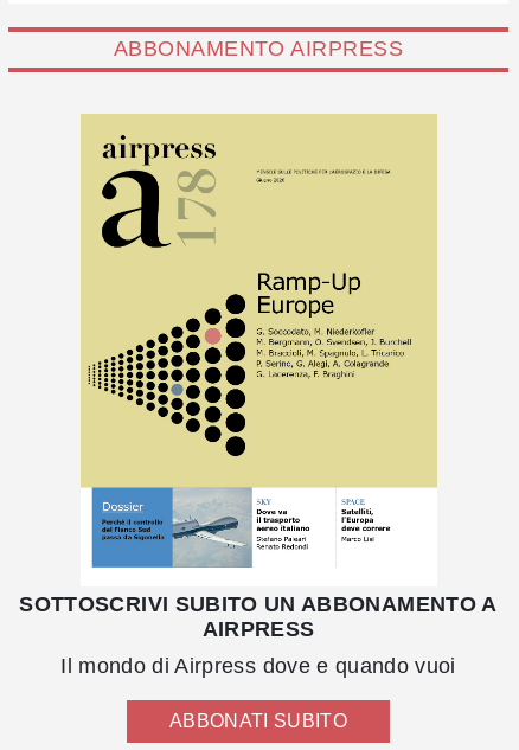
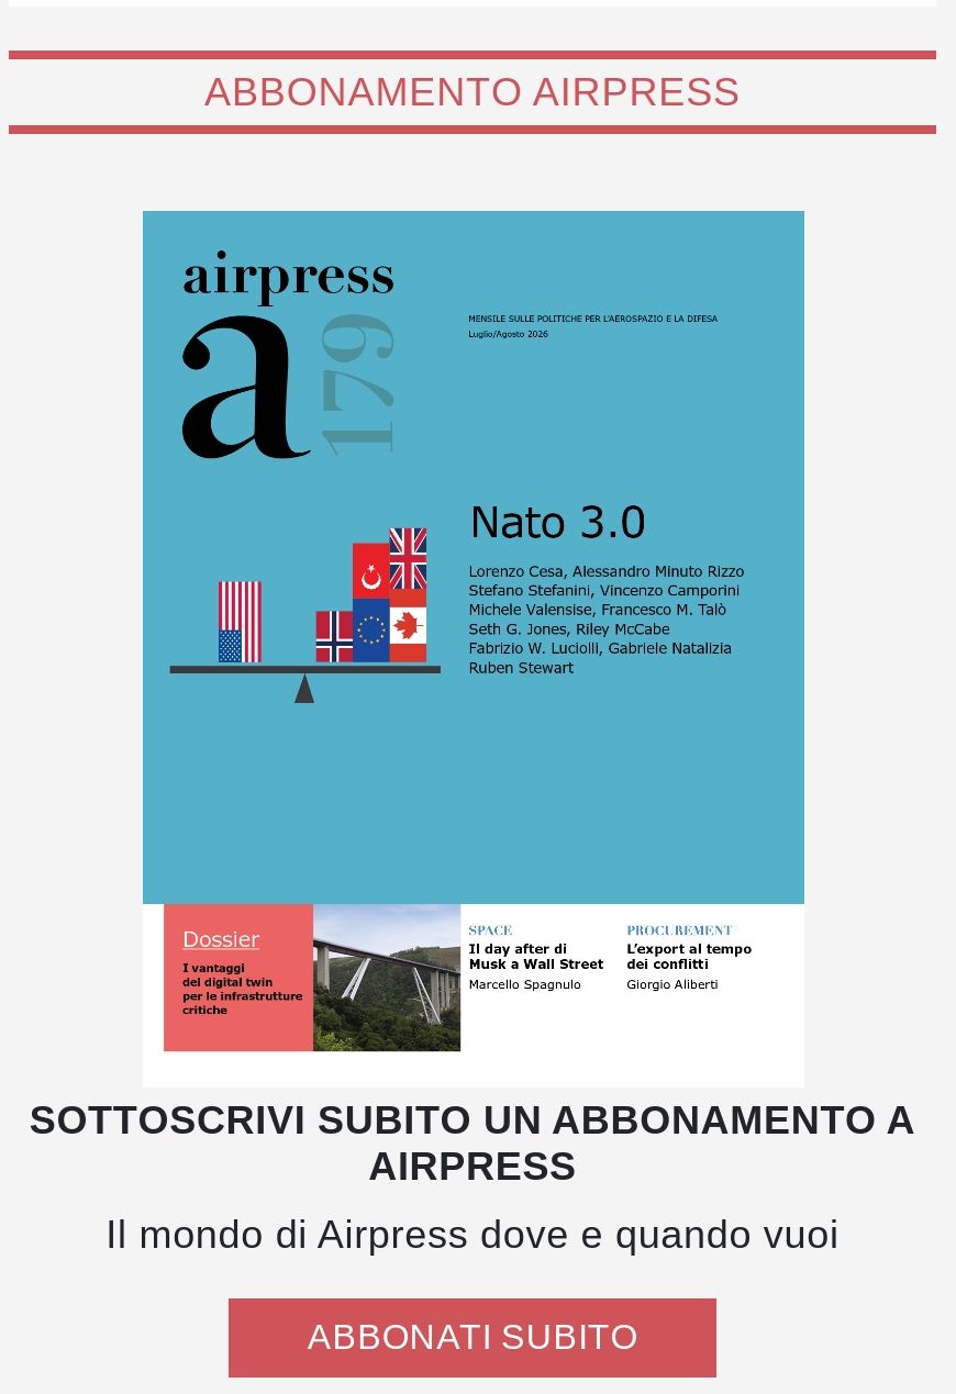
[81,114,437,569] [image] -> [141,210,807,1053] [image]

